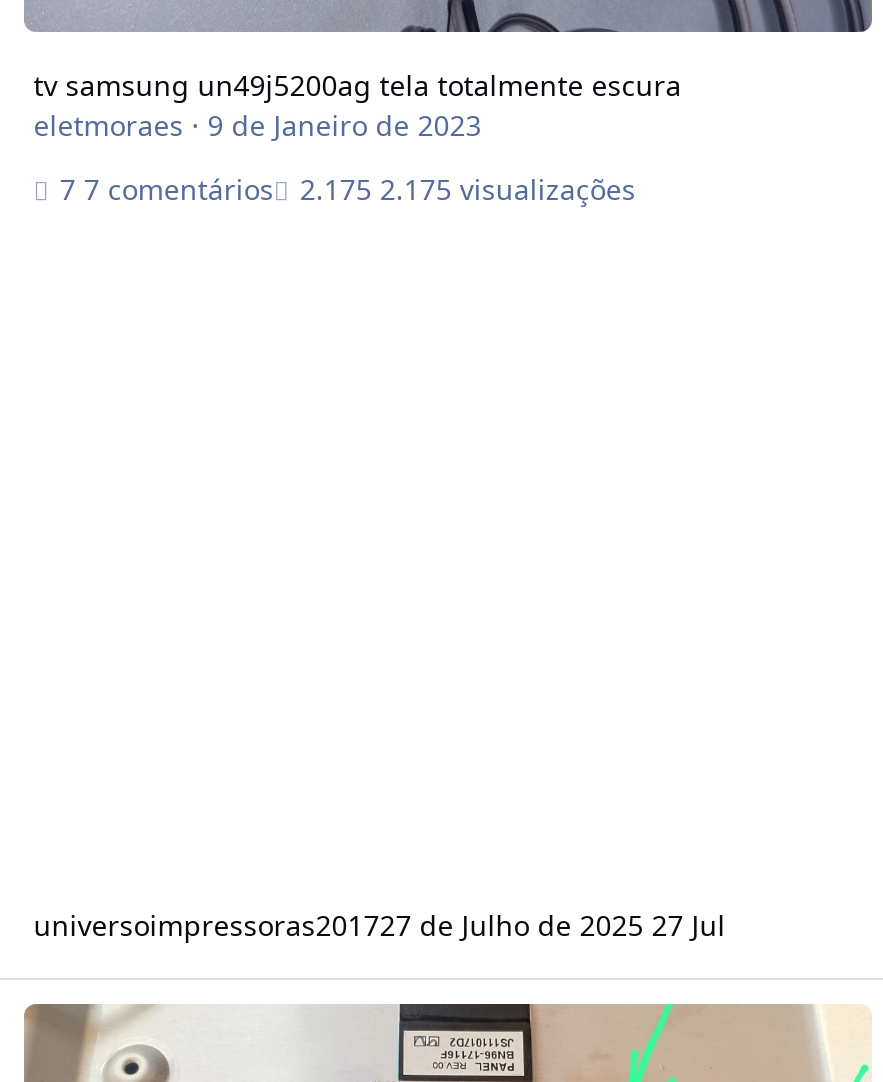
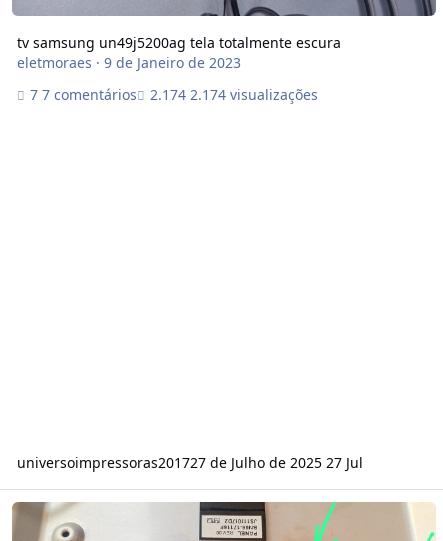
[380,169,636,207] 2.175 visualizações -> [190,85,318,104] 2.174 visualizações

